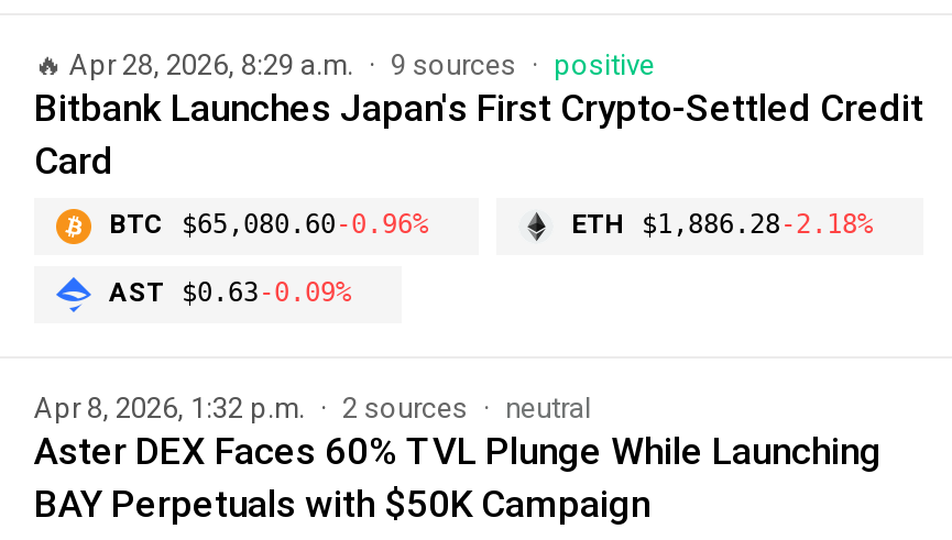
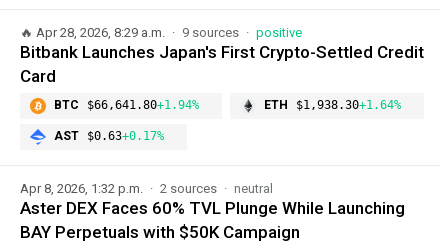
[109,208,428,239] BTC $65,080.60 -0.96% -> [54,98,199,112] BTC $66,641.80 +1.94%
[571,208,873,239] ETH $1,886.28 -2.18% -> [264,98,401,112] ETH $1,938.30 +1.64%
[109,276,351,307] AST $0.63 -0.09% -> [54,129,164,143] AST $0.63 +0.17%

